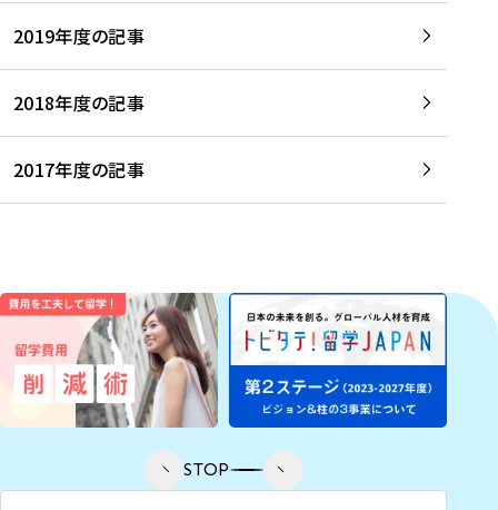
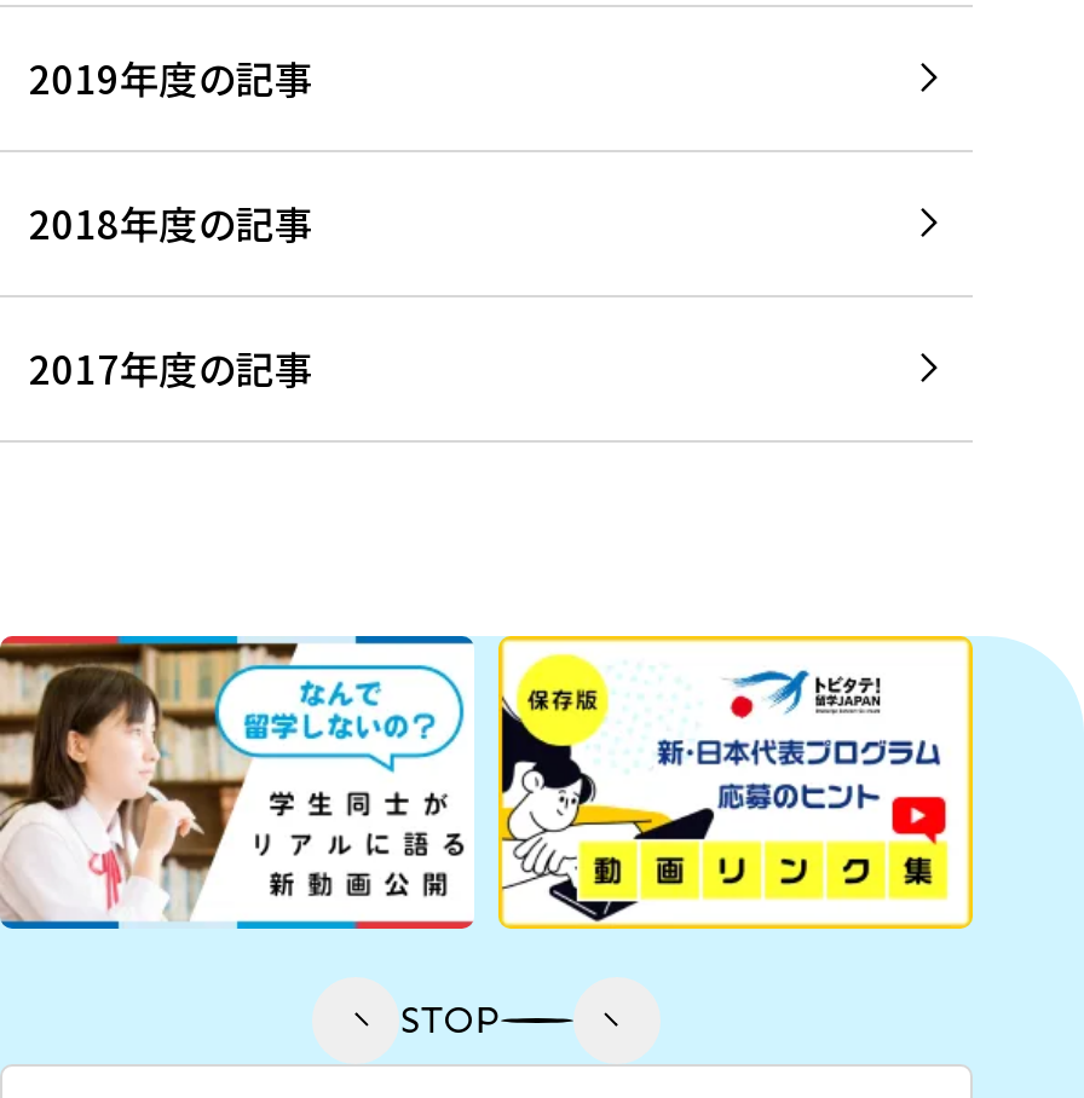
[3,292,219,429] [image] -> [7,634,474,931] [image]
[228,292,448,429] [image] -> [496,634,975,931] [image]

